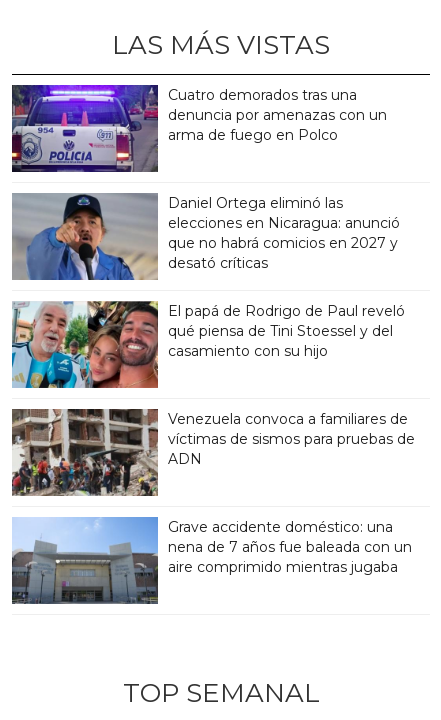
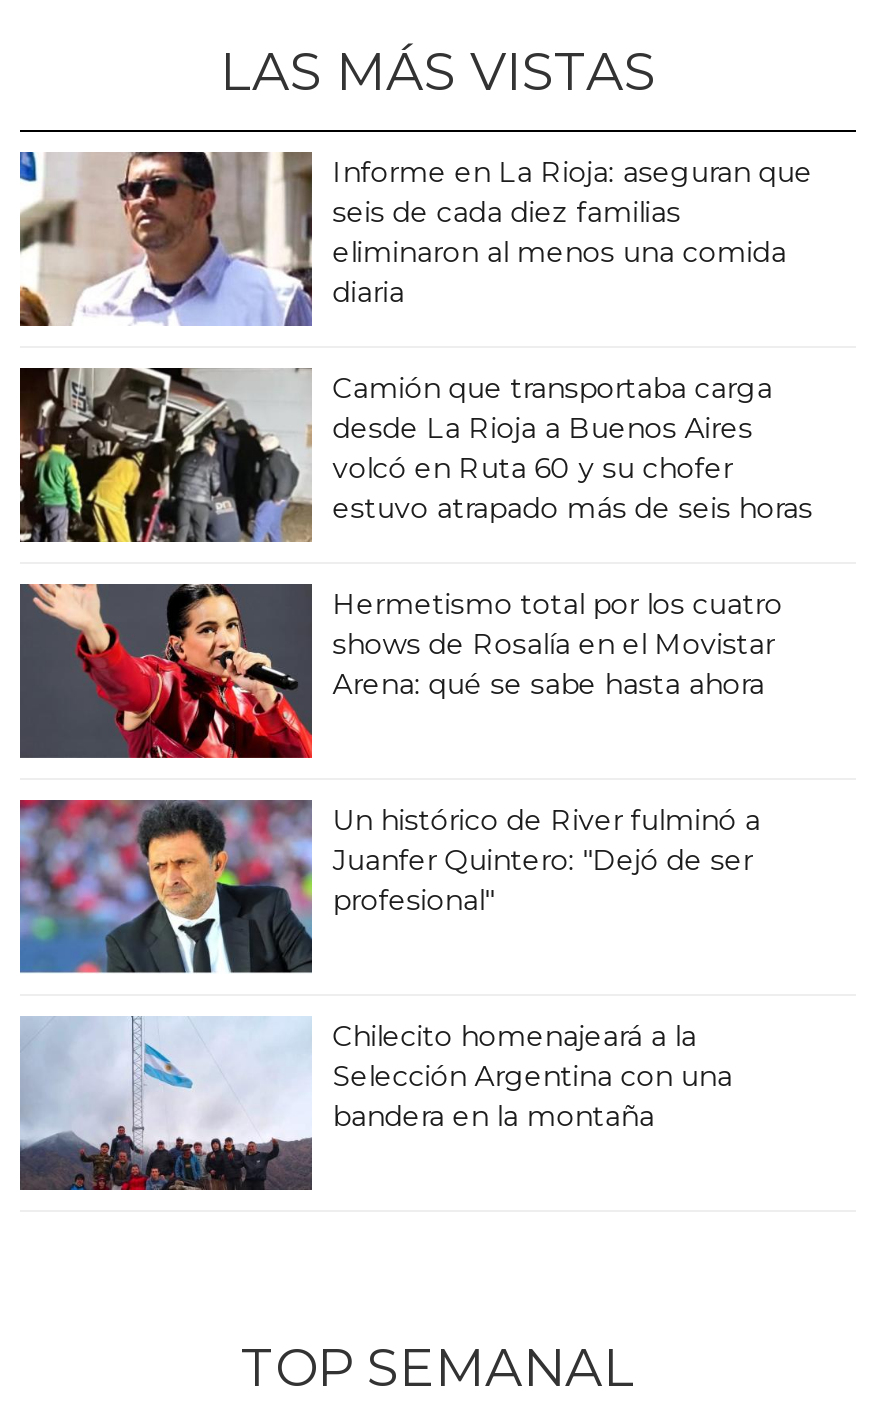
[11,84,387,173] [image] | Cuatro demorados tras una | denuncia por amenazas con un | arma de fuego en Polco -> [18,150,813,328] [image] | Informe en La Rioja: aseguran que | seis de cada diez familias | eliminaron al menos una comida | diaria
[12,193,400,281] [image] | Daniel Ortega eliminó las | elecciones en Nicaragua: anunció | que no habrá comicios en 2027 y | desató críticas -> [18,368,813,544] [image] | Camión que transportaba carga | desde La Rioja a Buenos Aires | volcó en Ruta 60 y su chofer | estuvo atrapado más de seis horas
[11,300,405,389] [image] | El papá de Rodrigo de Paul reveló | qué piensa de Tini Stoessel y del | casamiento con su hijo -> [18,582,783,760] [image] | Hermetismo total por los cuatro | shows de Rosalía en el Movistar | Arena: qué se sabe hasta ahora
[11,408,415,497] [image] | Venezuela convoca a familiares de | víctimas de sismos para pruebas de | ADN -> [18,798,761,974] [image] | Un histórico de River fulminó a | Juanfer Quintero: "Dejó de ser | profesional"
[11,517,412,605] [image] | Grave accidente doméstico: una | nena de 7 años fue baleada con un | aire comprimido mientras jugaba -> [20,1016,733,1192] [image] | Chilecito homenajeará a la | Selección Argentina con una | bandera en la montaña

